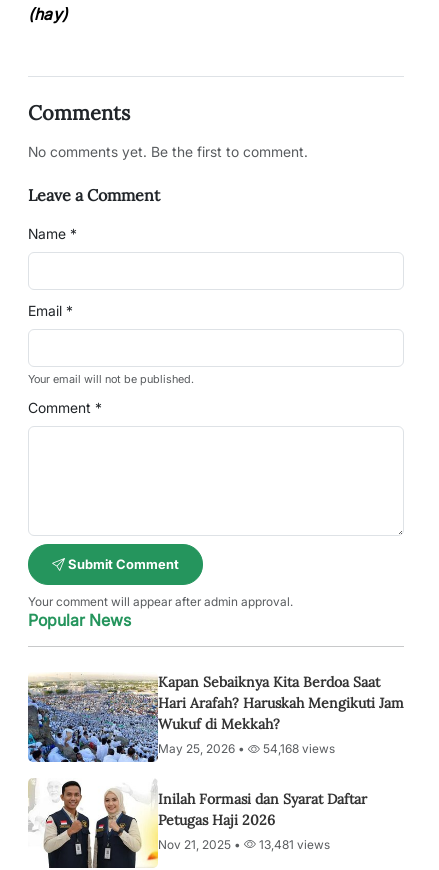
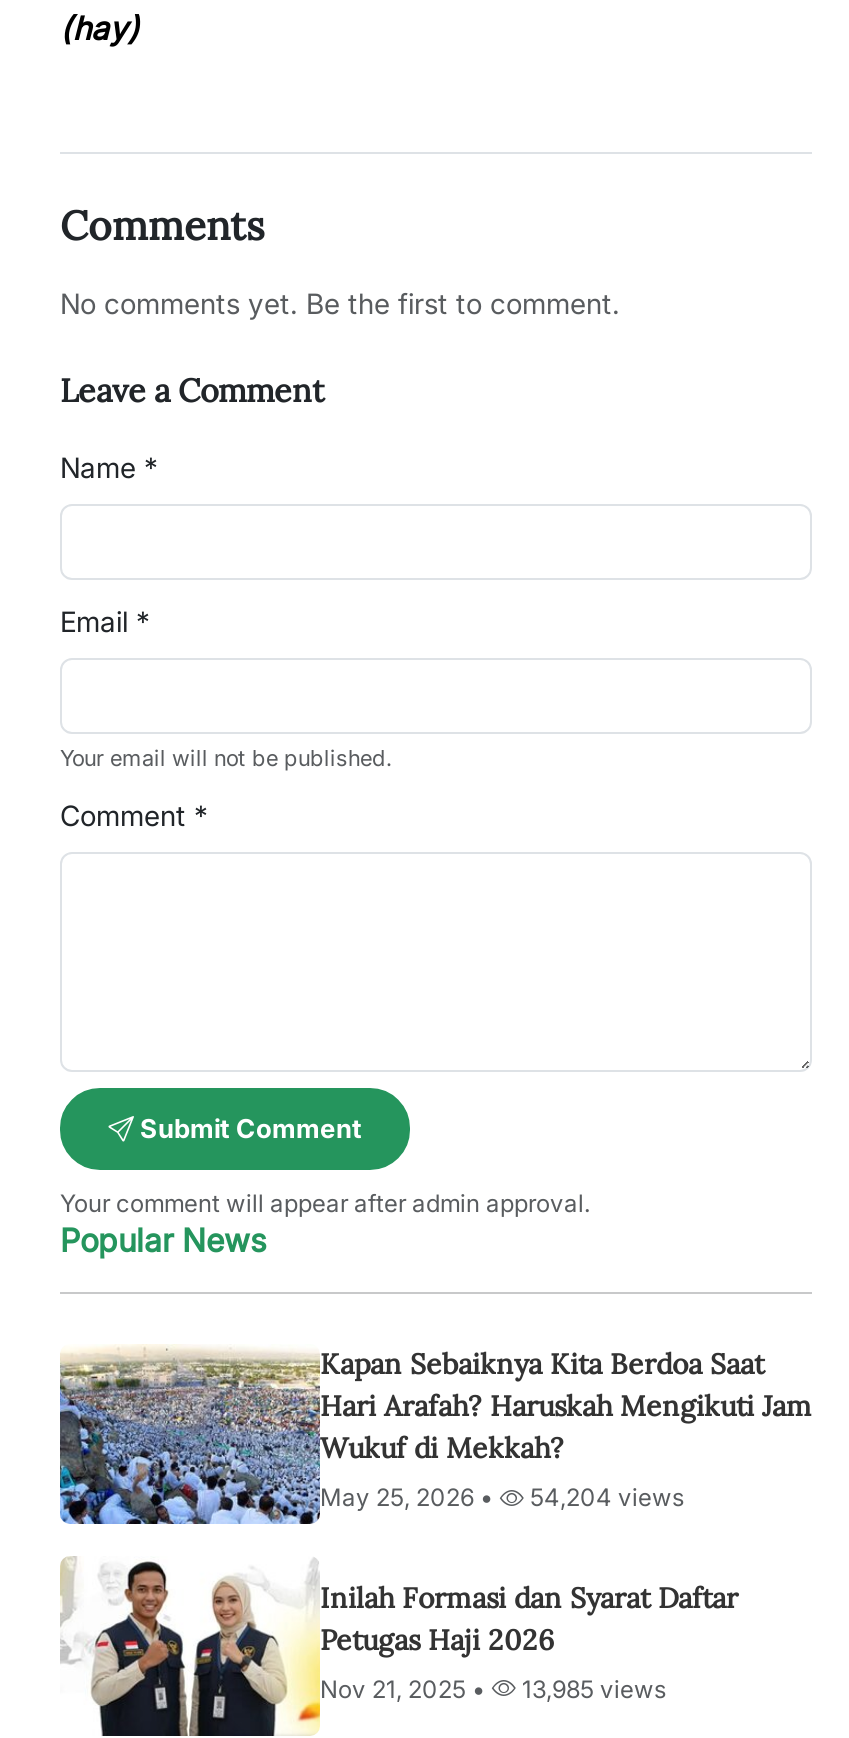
[158,741,335,756] May 25, 2026 • 54,168 views -> [320,1482,684,1512] May 25, 2026 • 54,204 views
[158,836,330,851] Nov 21, 2025 • 13,481 views -> [320,1673,666,1703] Nov 21, 2025 • 13,985 views

